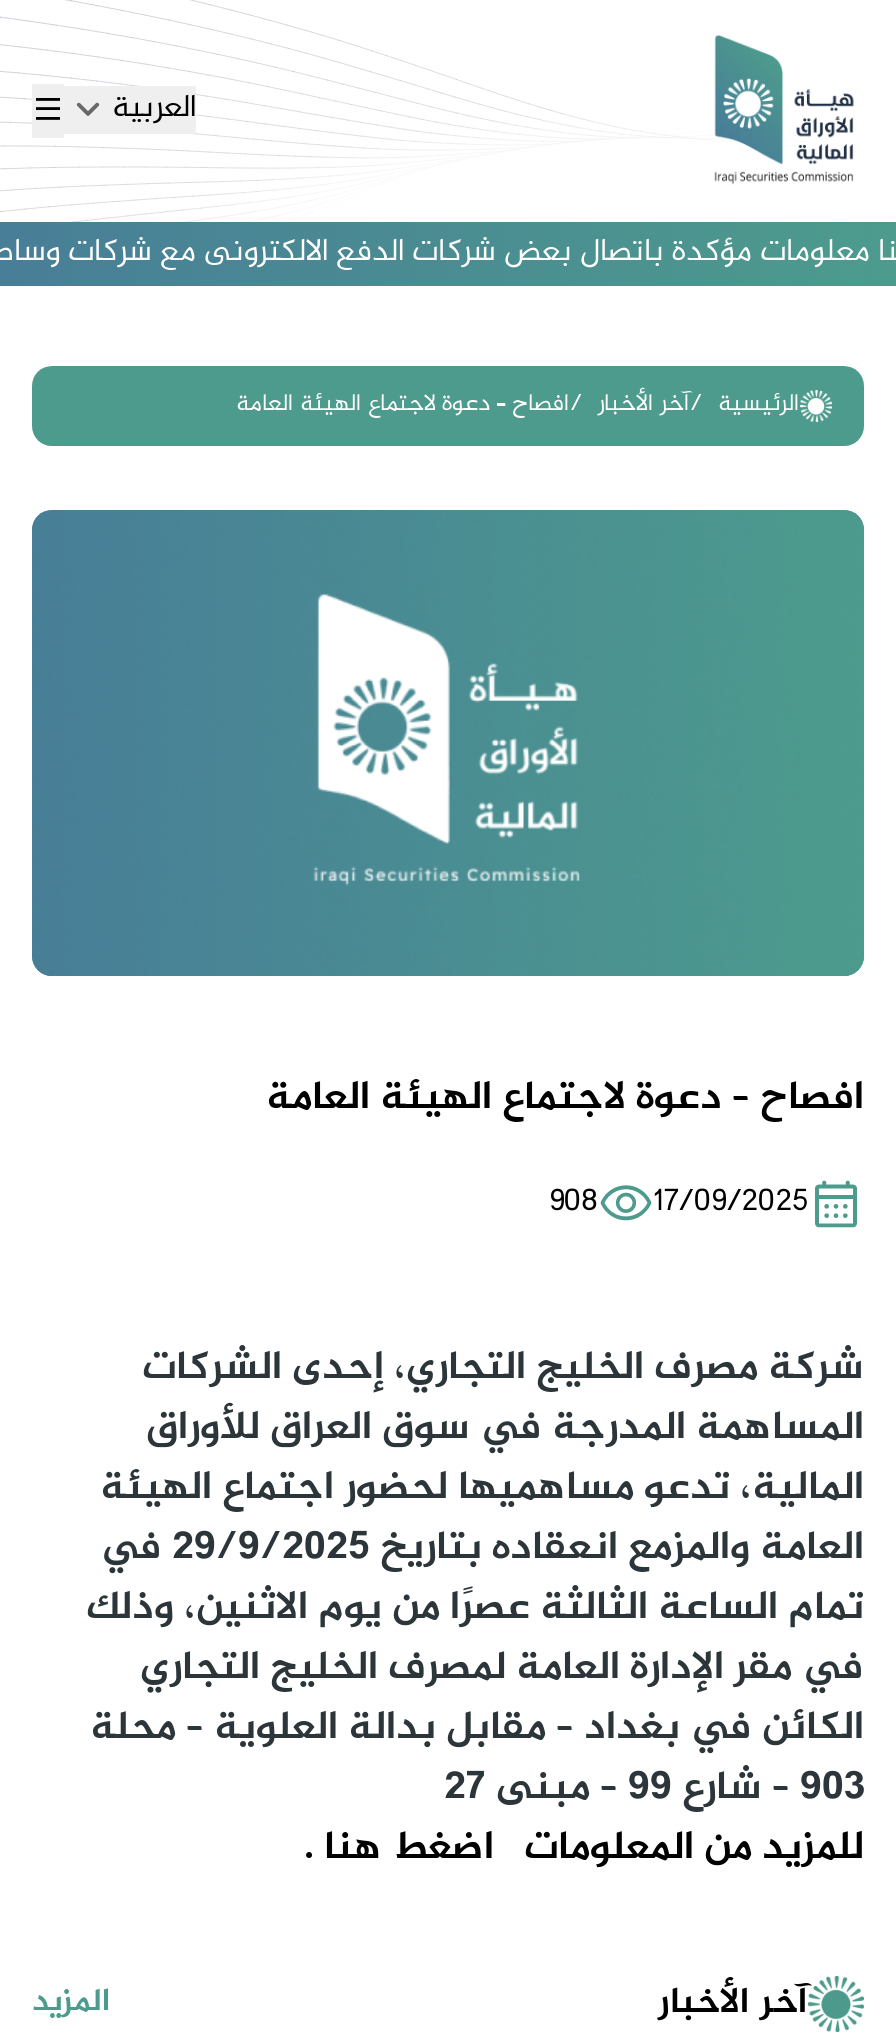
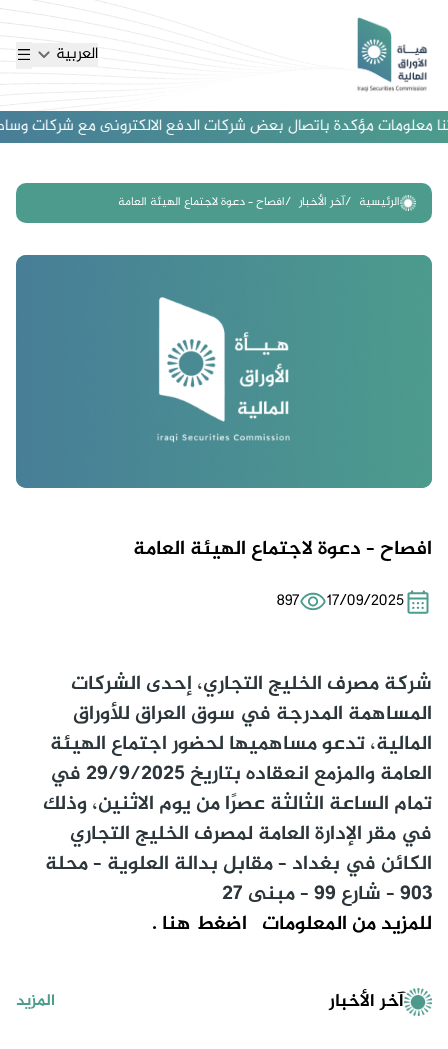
[550,1176,808,1230] 908 17/09/2025 -> [277,588,404,615] 897 17/09/2025

